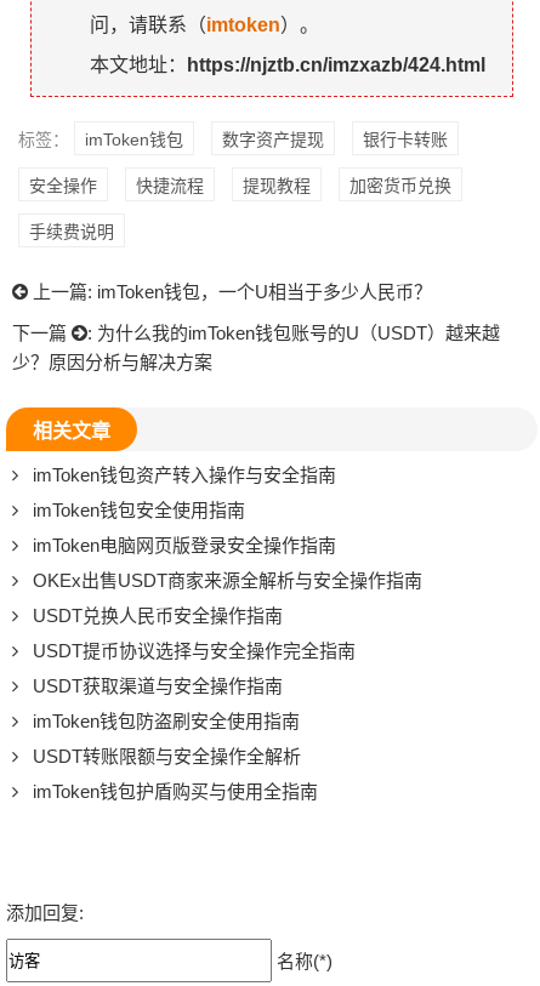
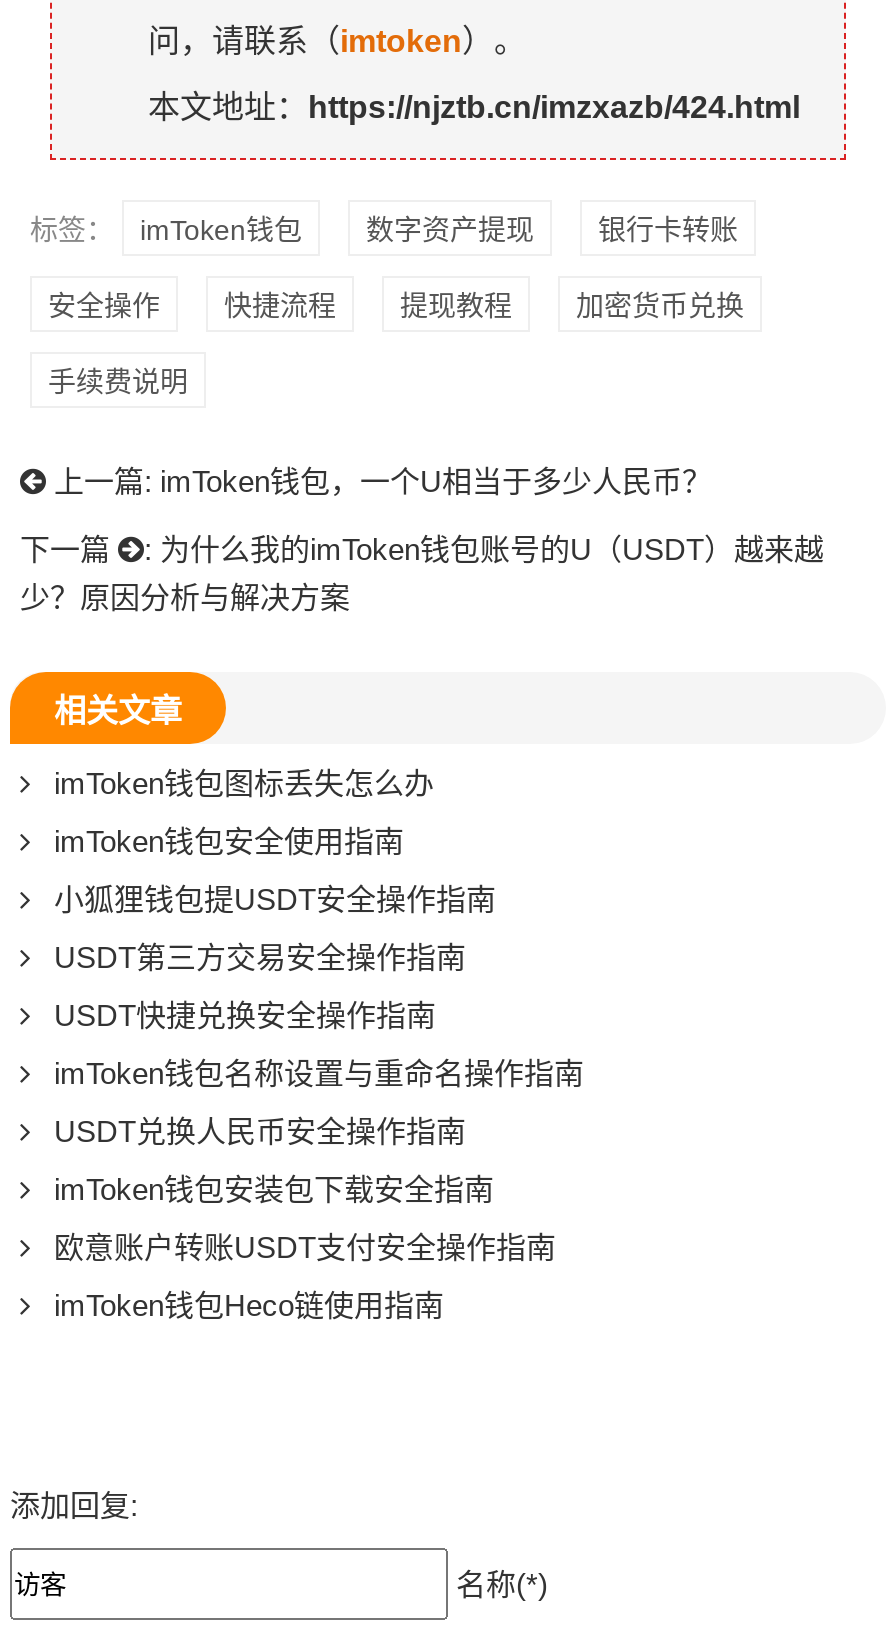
[33,464,336,485] imToken钱包资产转入操作与安全指南 -> [54,765,434,799] imToken钱包图标丢失怎么办
[33,534,422,590] imToken电脑网页版登录安全操作指南 | OKEx出售USDT商家来源全解析与安全操作指南 -> [54,881,584,1089] 小狐狸钱包提USDT安全操作指南 | USDT第三方交易安全操作指南 | USDT快捷兑换安全操作指南 | imToken钱包名称设置与重命名操作指南
moved [33,605,283,625] -> [54,1113,466,1147]: USDT兑换人民币安全操作指南
[33,640,356,801] USDT提币协议选择与安全操作完全指南 | USDT获取渠道与安全操作指南 | imToken钱包防盗刷安全使用指南 | USDT转账限额与安全操作全解析 | imToken钱包护盾购买与使用全指南 -> [54,1171,556,1321] imToken钱包安装包下载安全指南 | 欧意账户转账USDT支付安全操作指南 | imToken钱包Heco链使用指南

